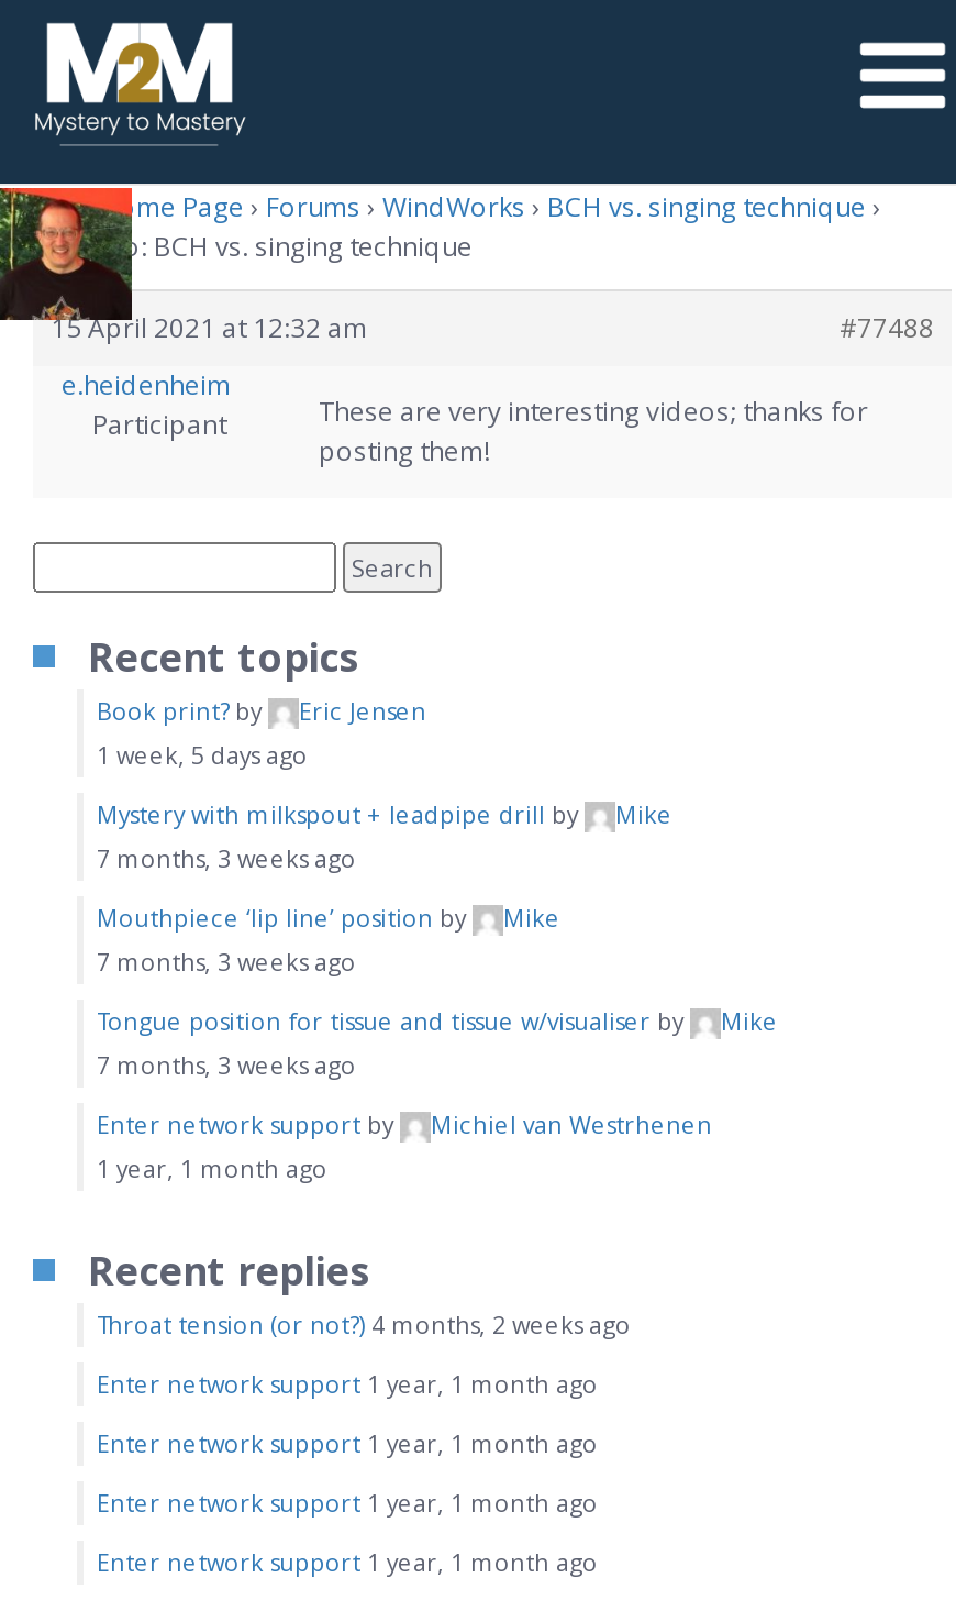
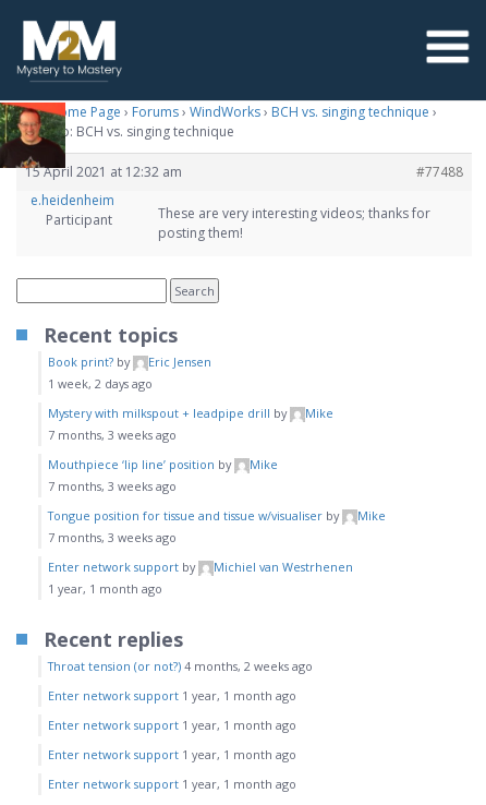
[97,738,308,771] 1 week, 5 days ago -> [48,375,153,392] 1 week, 2 days ago

